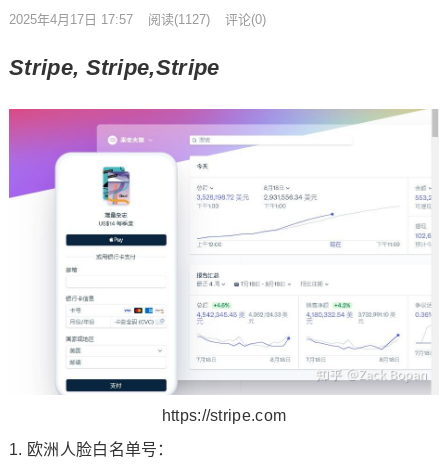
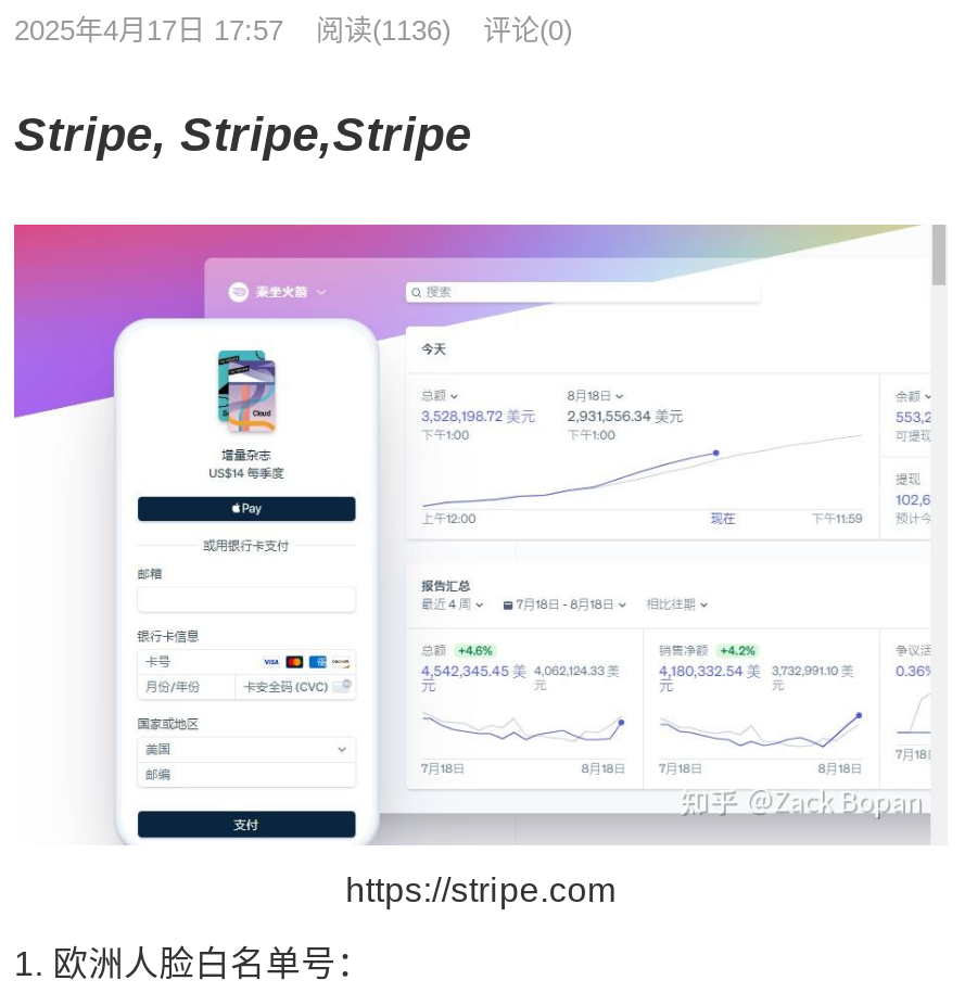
[9,12,266,27] 2025年4月17日 17:57 阅读(1127) 评论(0) -> [14,14,572,47] 2025年4月17日 17:57 阅读(1136) 评论(0)

